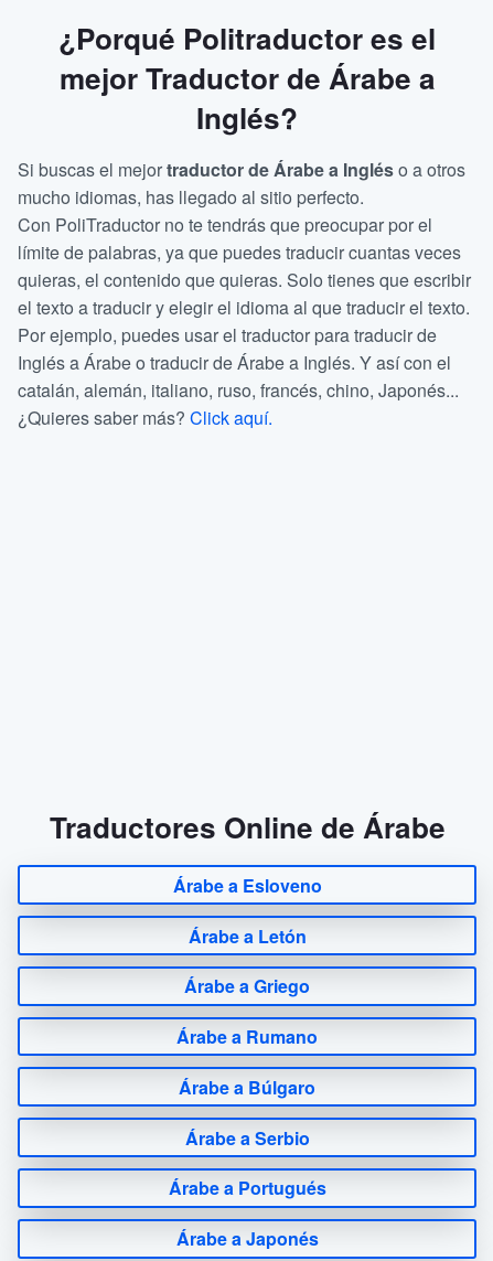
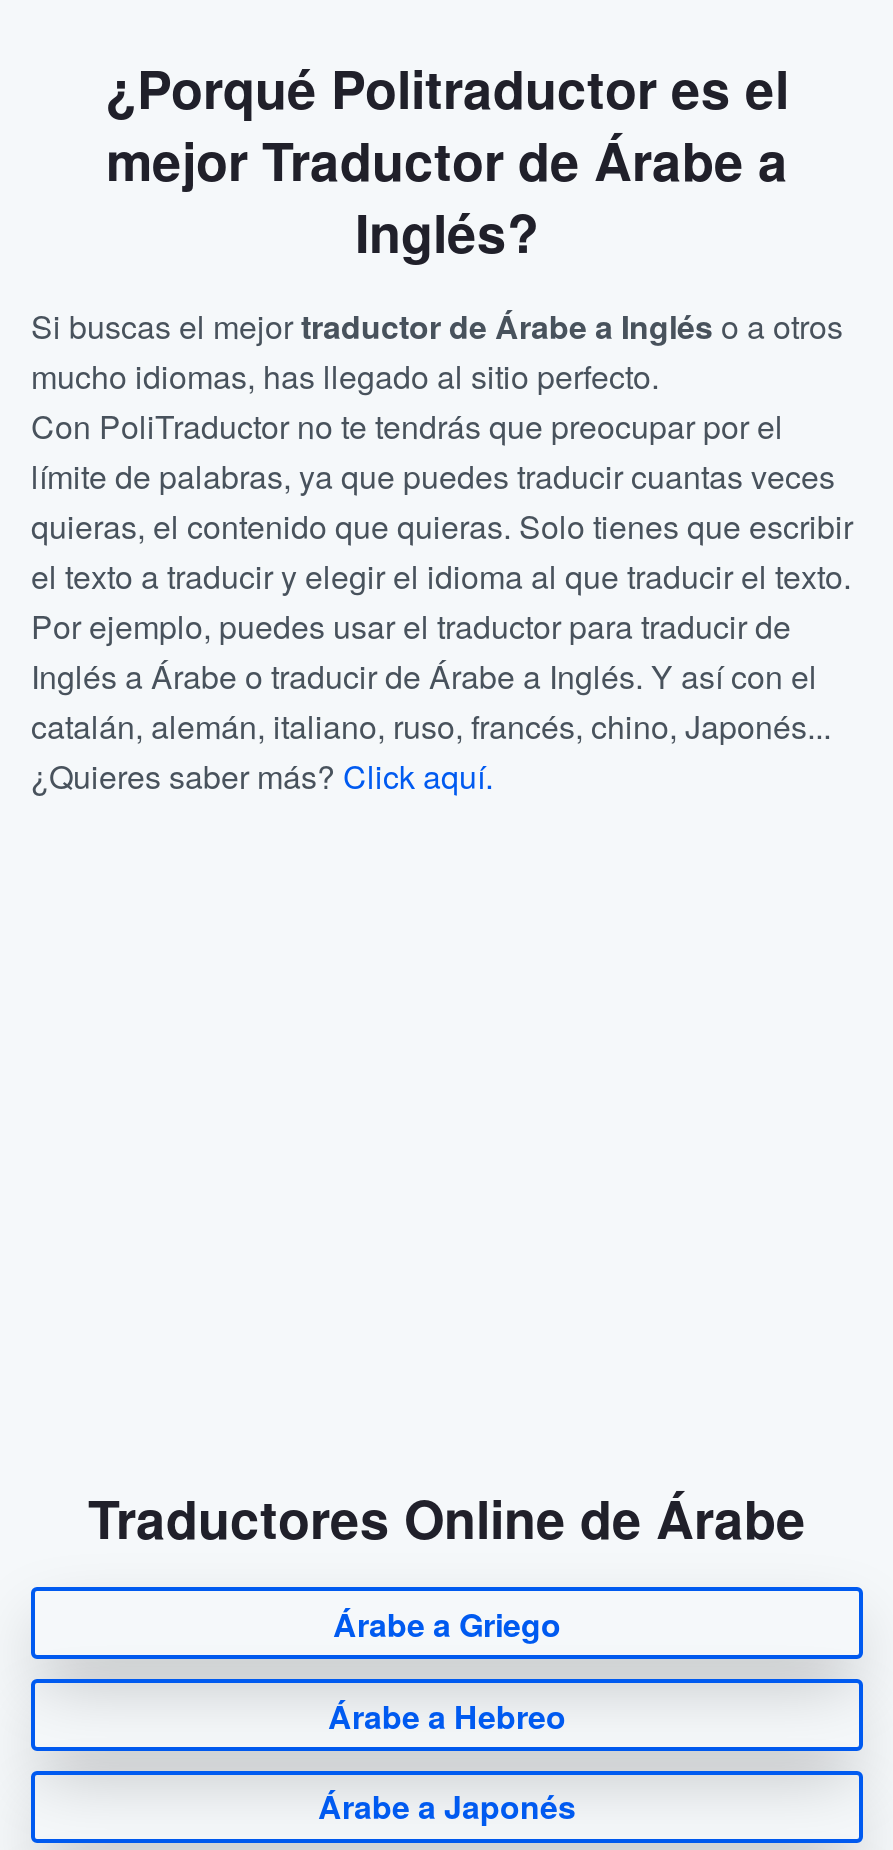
[173,872,321,948] Árabe a Esloveno | Árabe a Letón -> none
[168,1024,326,1201] Árabe a Rumano | Árabe a Búlgaro | Árabe a Serbio | Árabe a Portugués -> [328,1692,566,1738] Árabe a Hebreo

